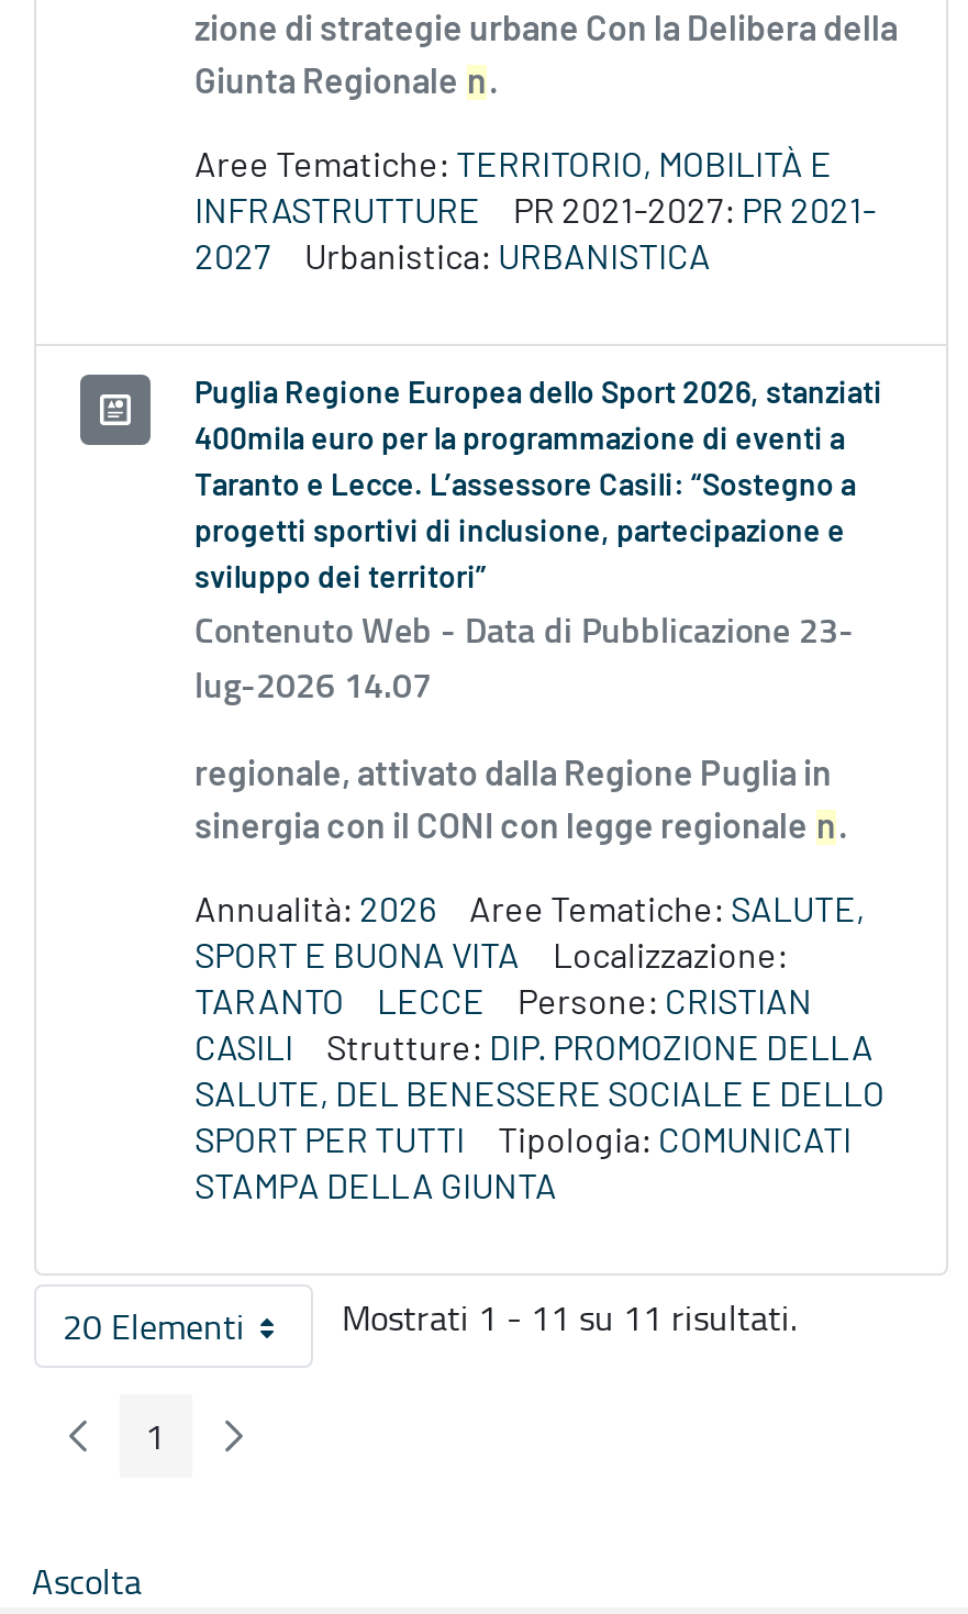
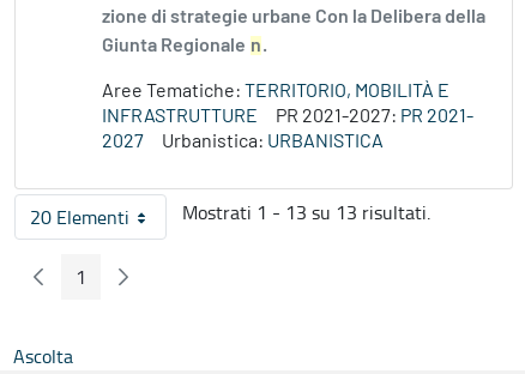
[78,372,884,1206] [image] | Puglia Regione Europea dello Sport 2026, stanziati | 400mila euro per la programmazione di eventi a | Taranto e Lecce. L’assessore Casili: “Sostegno a | progetti sportivi di inclusione, partecipazione e | sviluppo dei territori” | Contenuto Web - Data di Pubblicazione 23- | lug-2026 14.07 | regionale, attivato dalla Regione Puglia in | sinergia con il CONI con legge regionale n. | Annualità: 2026 | Aree Tematiche: SALUTE, | SPORT E BUONA VITA | Localizzazione: | TARANTO | LECCE | Persone: CRISTIAN | CASILI | Strutture: DIP. PROMOZIONE DELLA | SALUTE, DEL BENESSERE SOCIALE E DELLO | SPORT PER TUTTI | Tipologia: COMUNICATI | STAMPA DELLA GIUNTA -> none
[342,1294,797,1342] Mostrati 1 - 11 su 11 risultati. -> [182,199,430,226] Mostrati 1 - 13 su 13 risultati.

